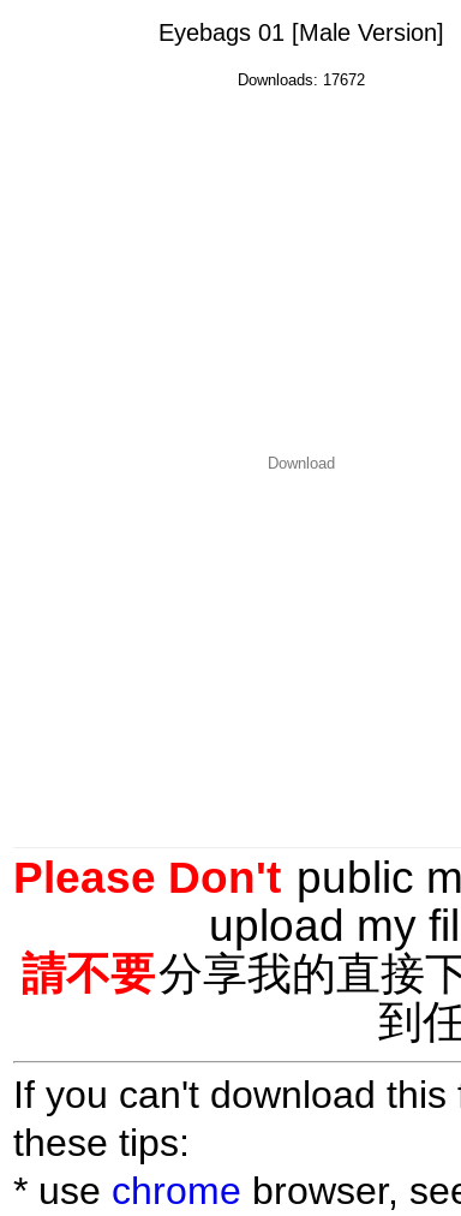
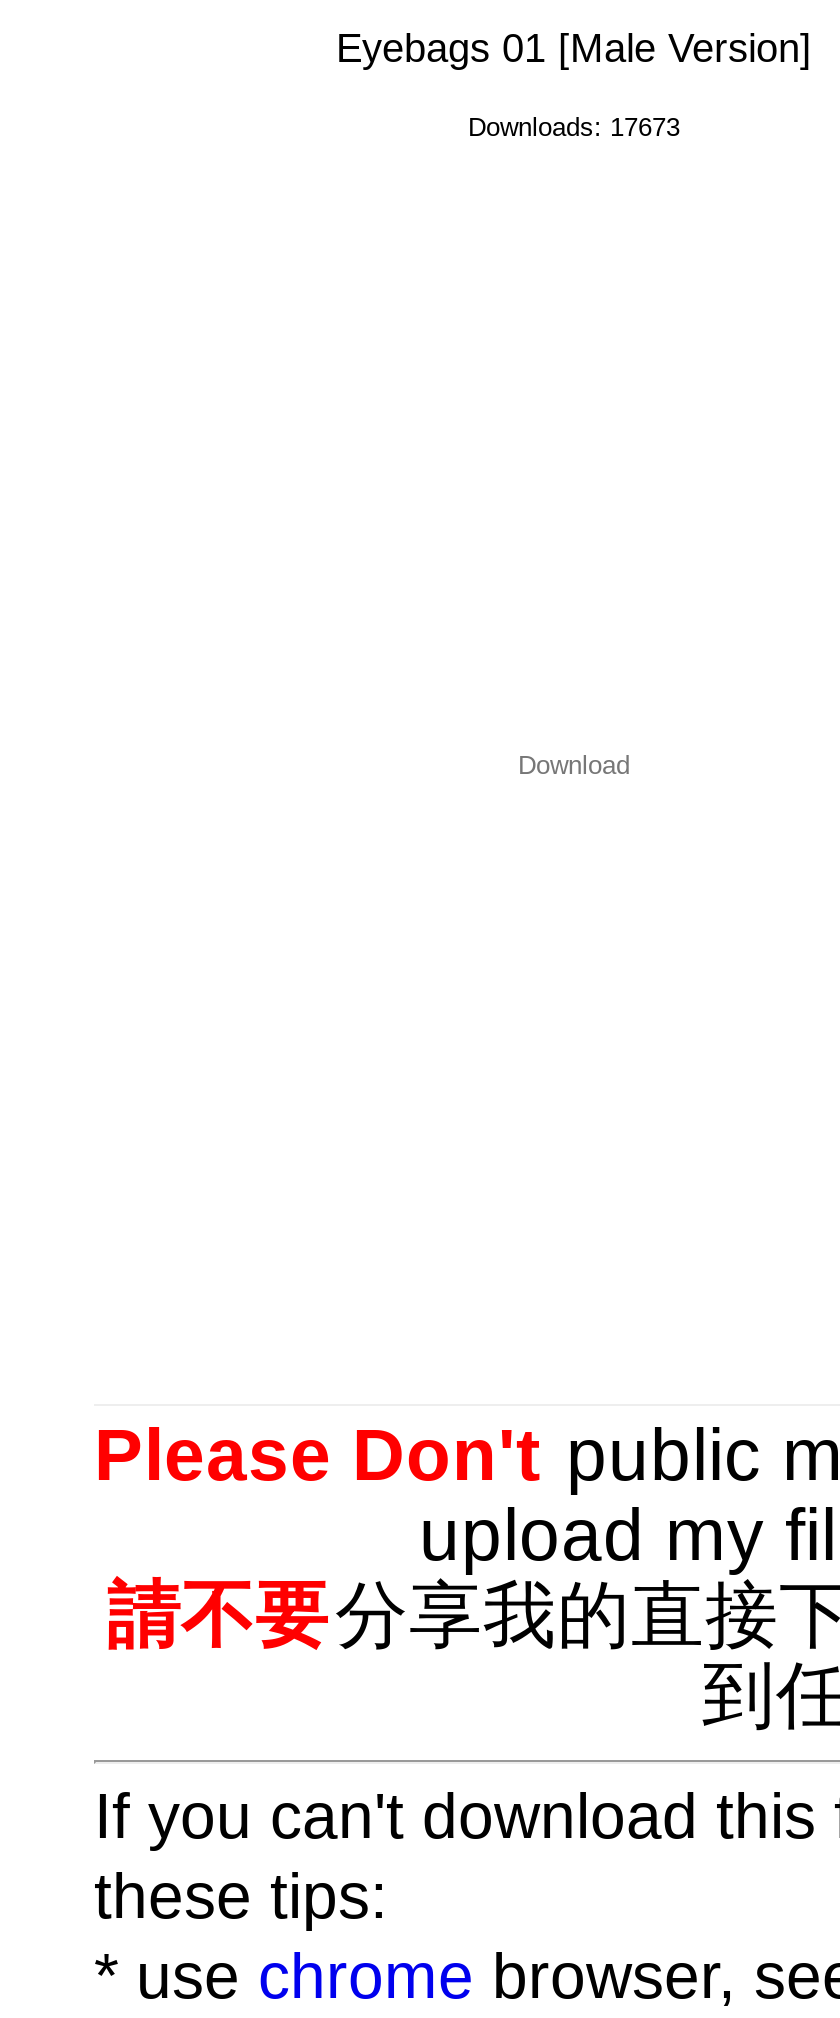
[238,71,365,89] Downloads: 17672 -> [468,112,680,142] Downloads: 17673

